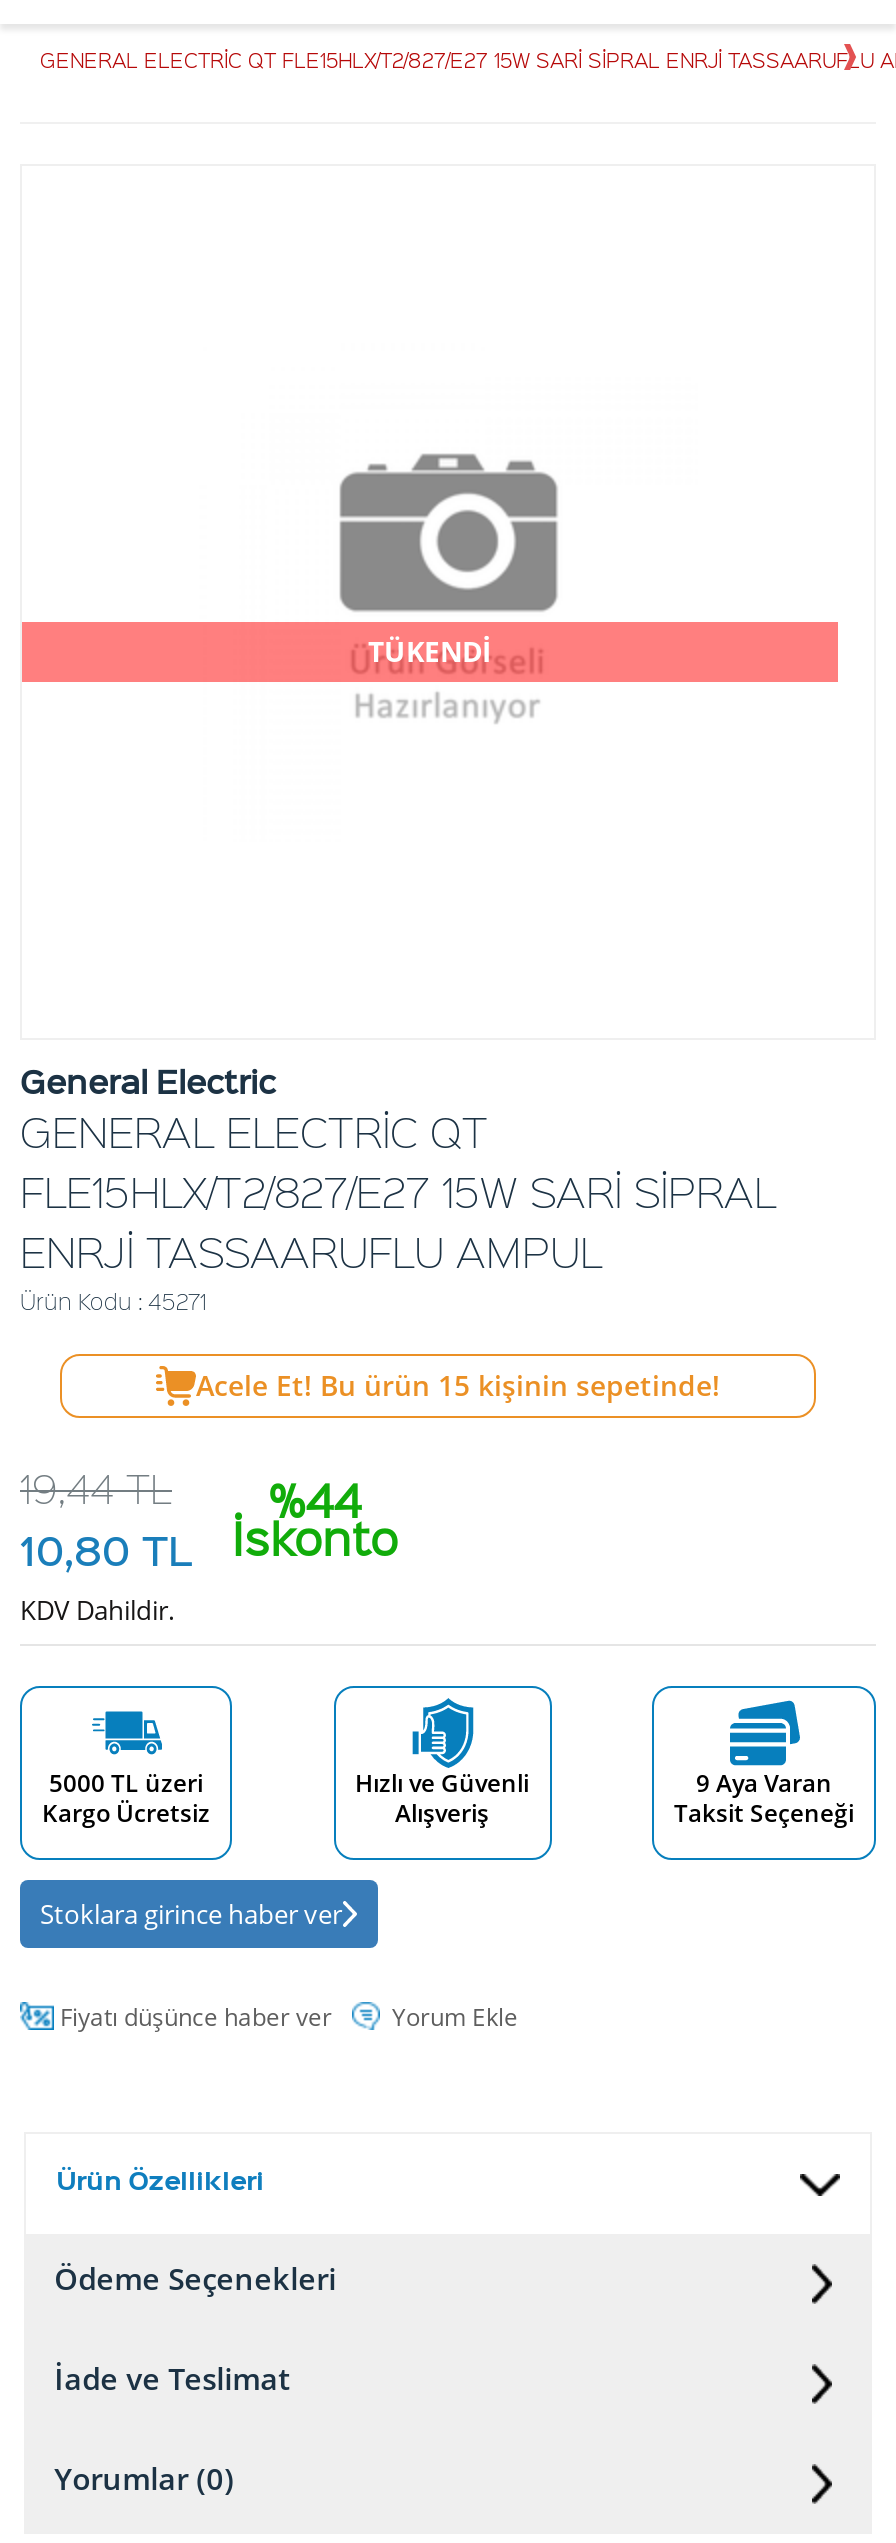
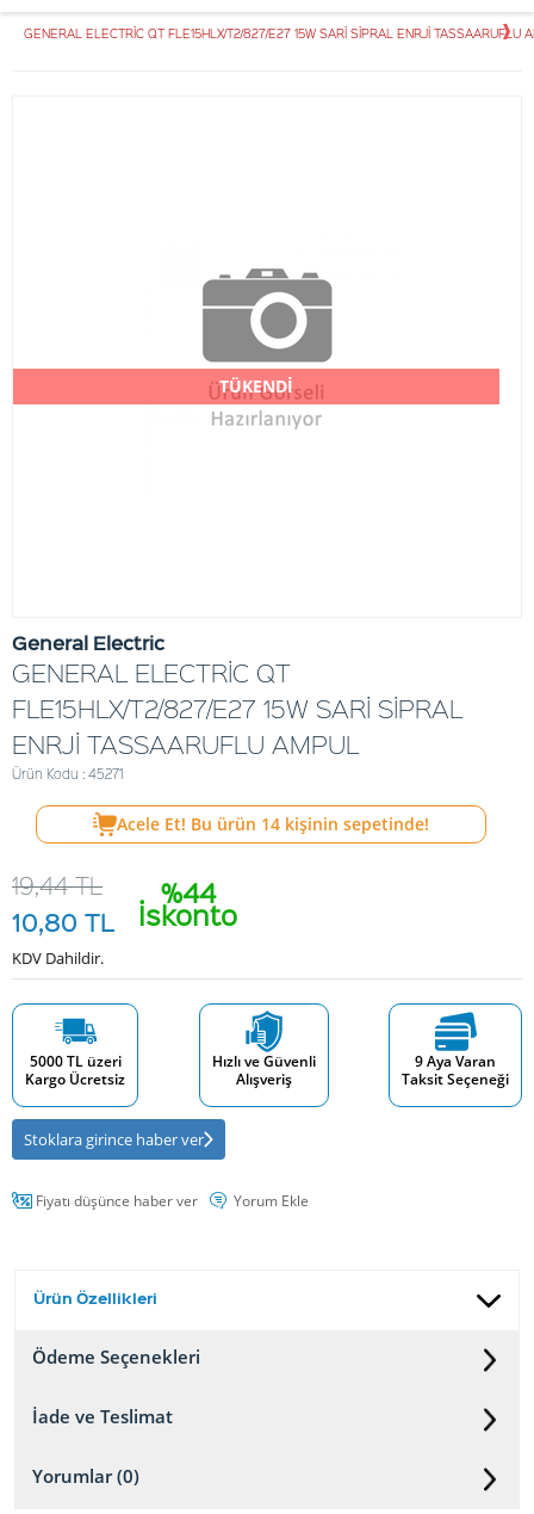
[196,1366,720,1404] Acele Et! Bu ürün 15 kişinin sepetinde! -> [117,812,429,835] Acele Et! Bu ürün 14 kişinin sepetinde!

